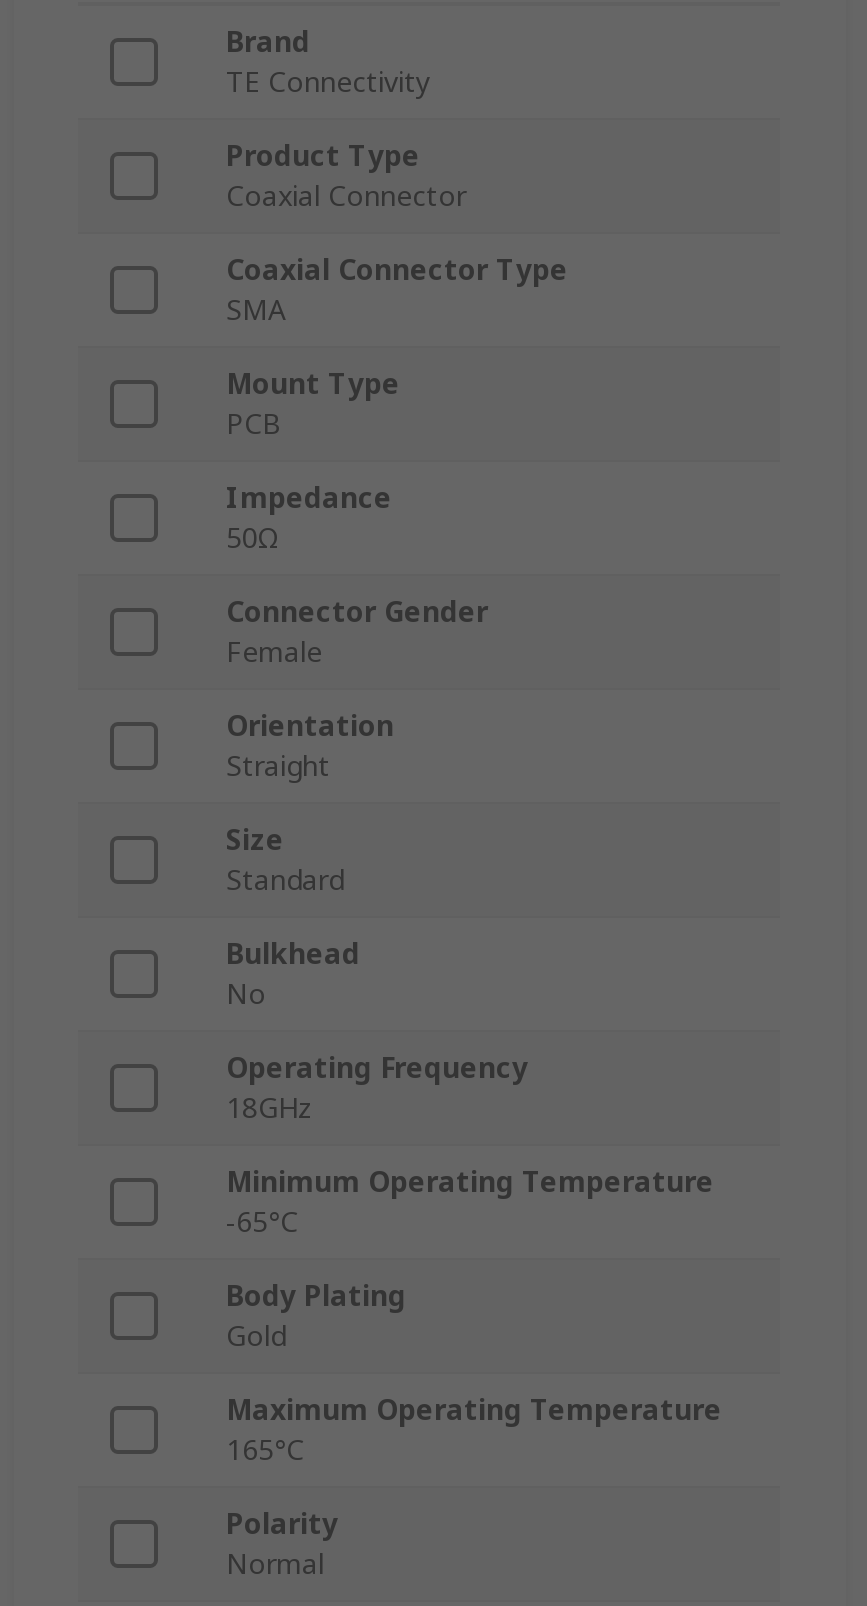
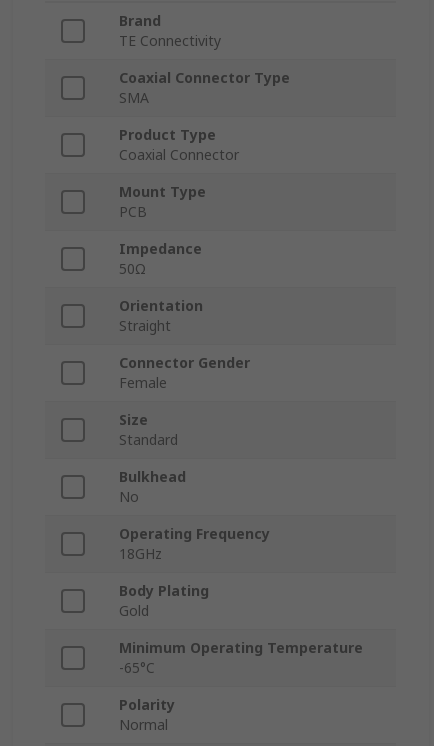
moved [226,137,466,215] -> [119,125,239,164]: Product Type | Coaxial Connector
moved [226,593,488,671] -> [119,353,250,392]: Connector Gender | Female
moved [226,1163,714,1241] -> [119,638,363,677]: Minimum Operating Temperature | -65°C
[226,1391,722,1469] Maximum Operating Temperature | 165°C -> none

